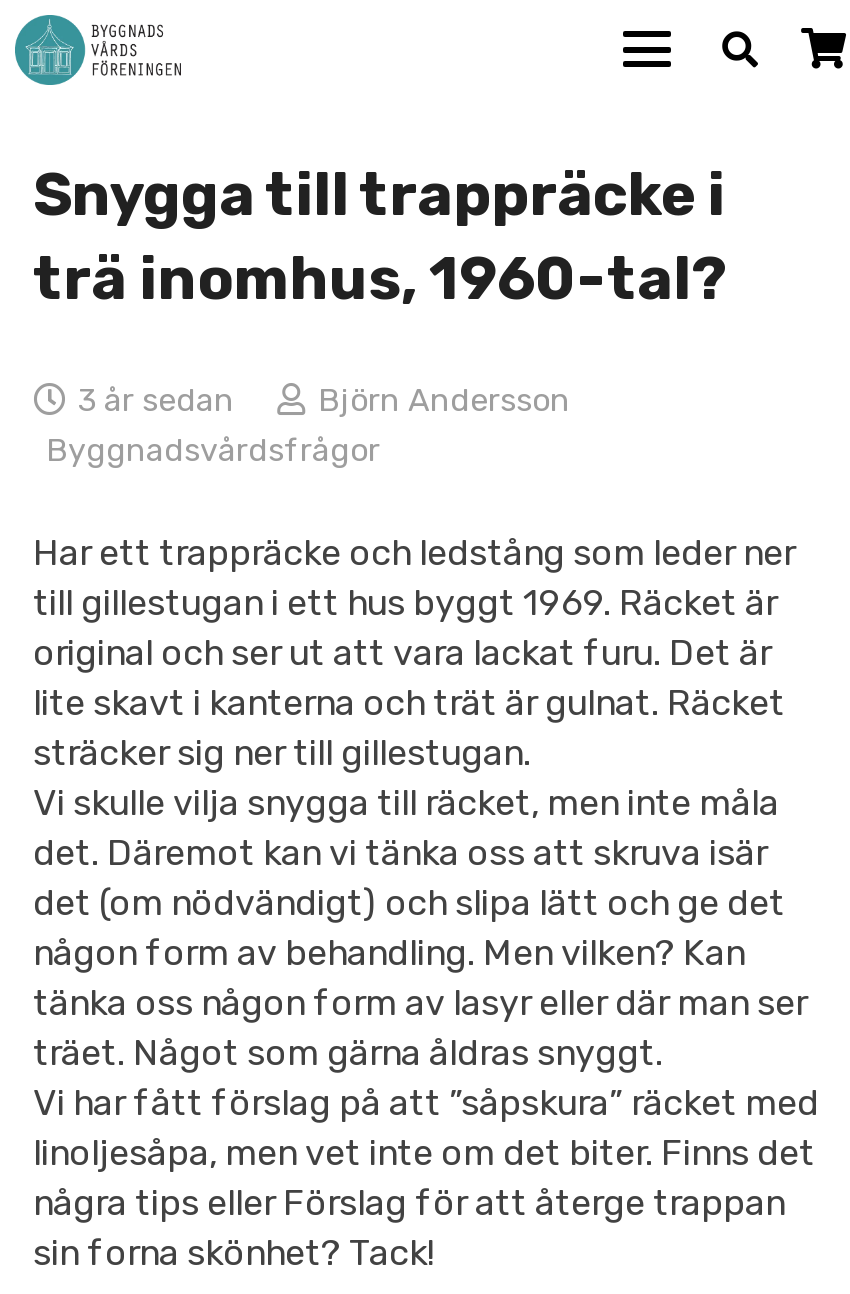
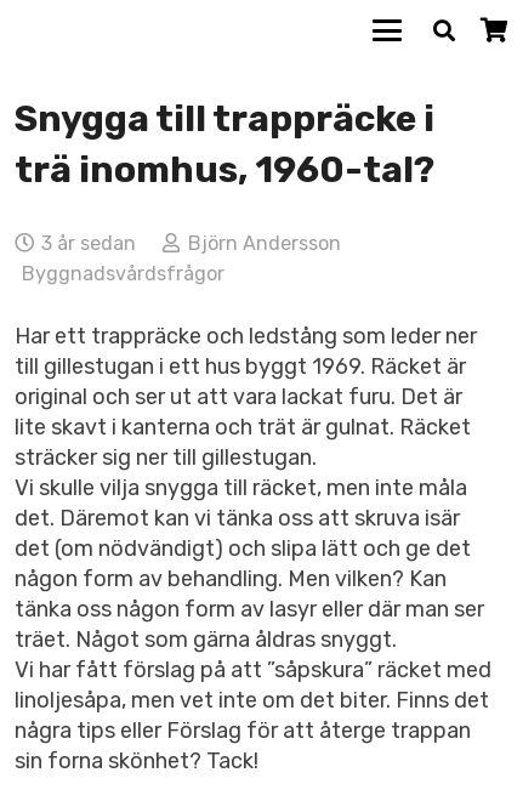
[13,13,183,87] [image] -> none

